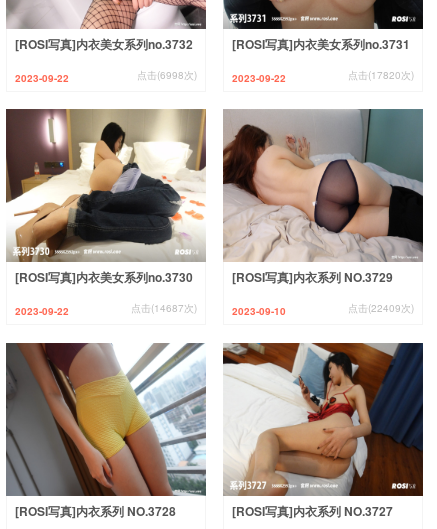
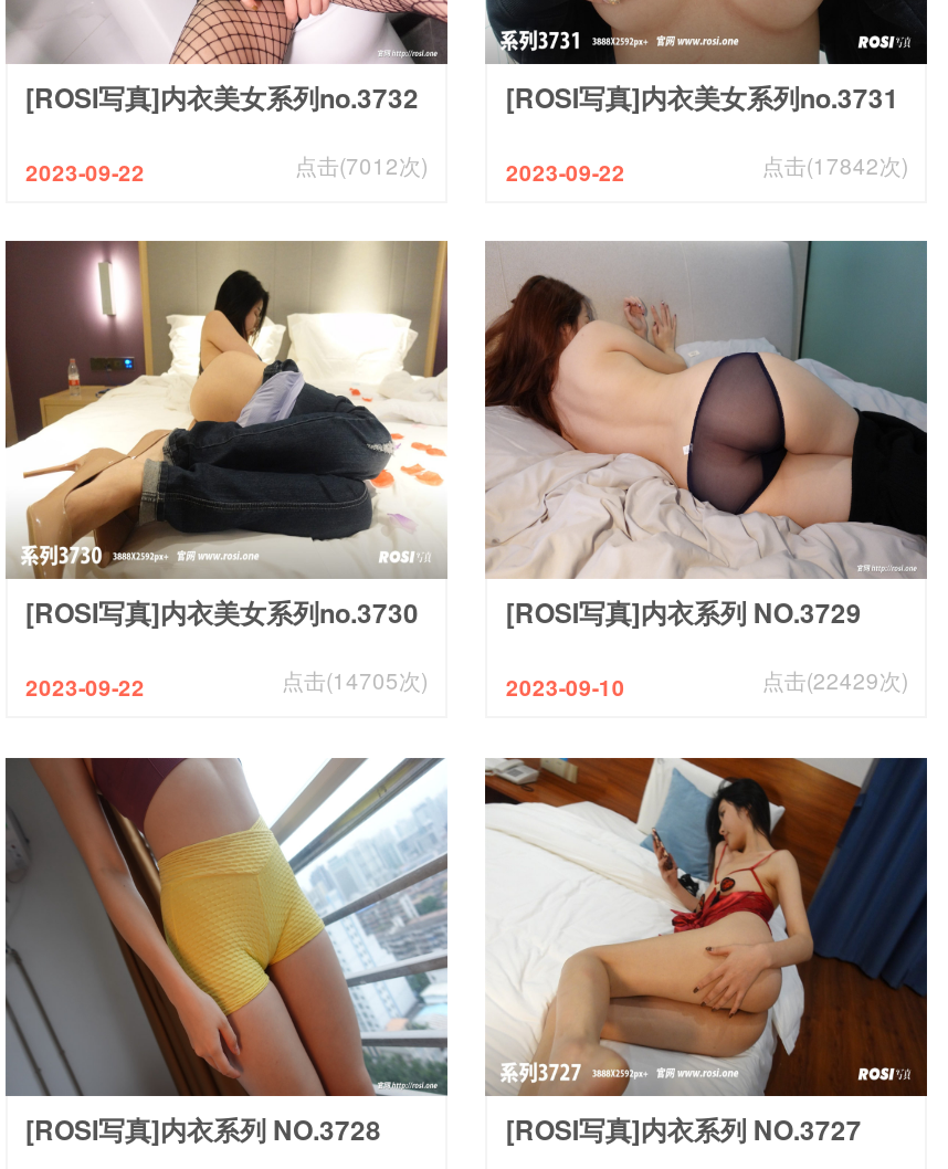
[137,68,197,82] 点击(6998次) -> [295,150,428,181] 点击(7012次)
[348,68,414,82] 点击(17820次) -> [762,150,908,181] 点击(17842次)
[131,301,197,315] 点击(14687次) -> [282,665,428,696] 点击(14705次)
[348,301,414,315] 点击(22409次) -> [762,665,908,696] 点击(22429次)

